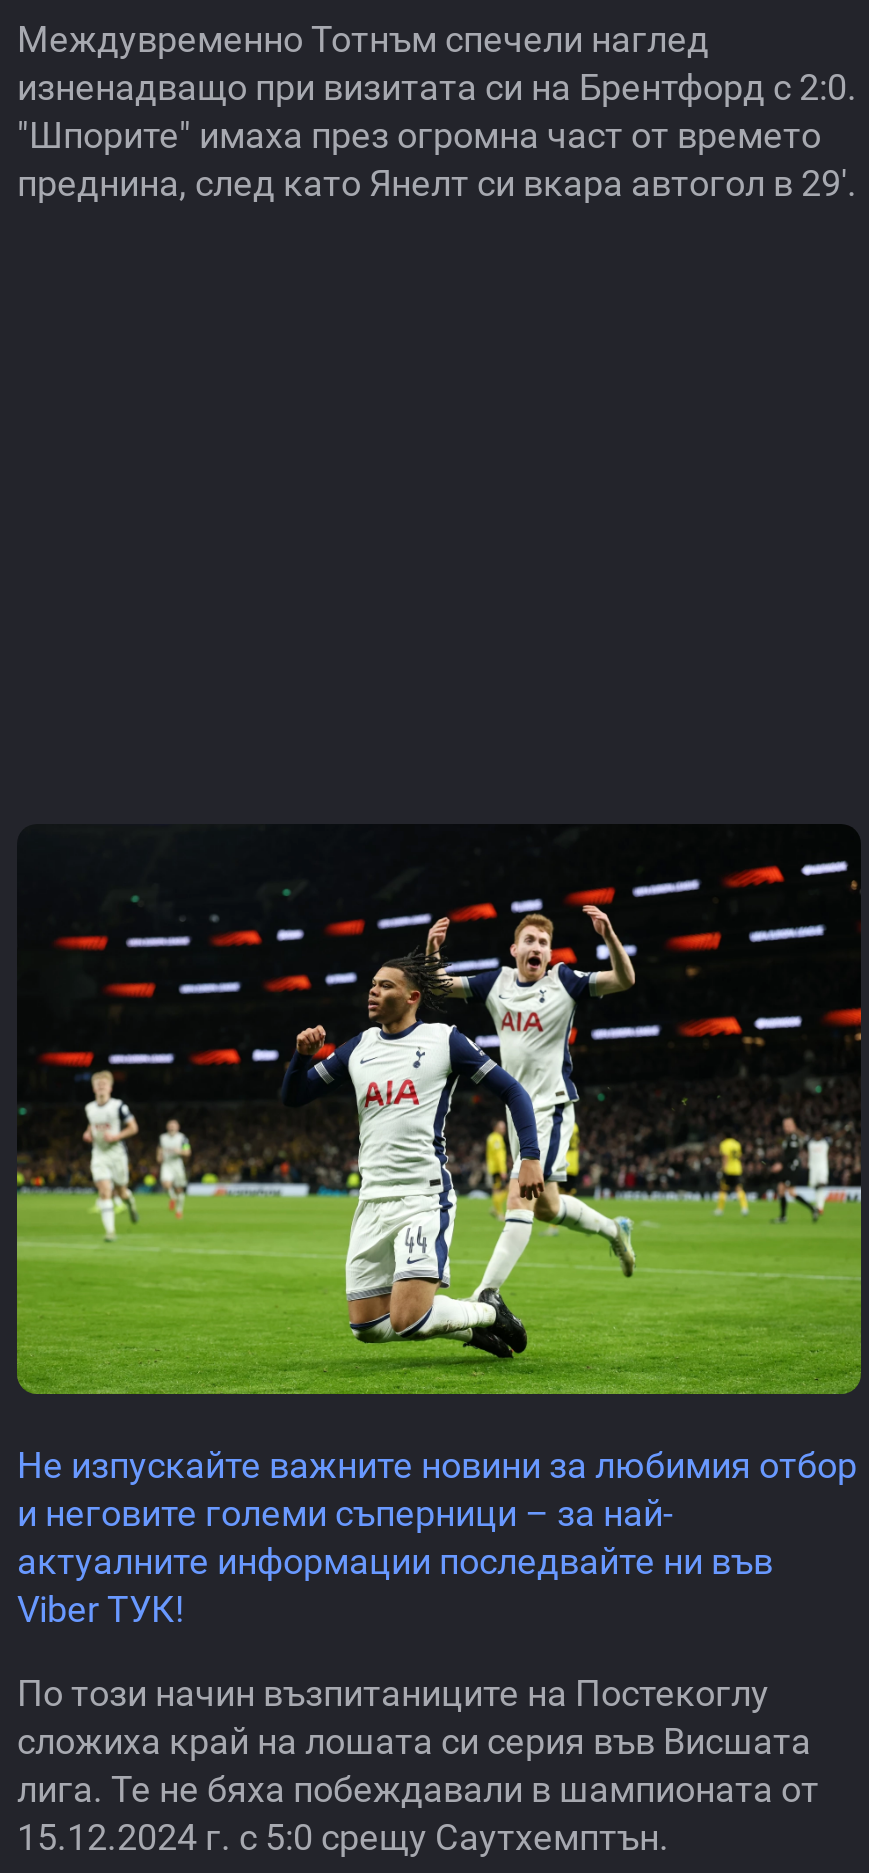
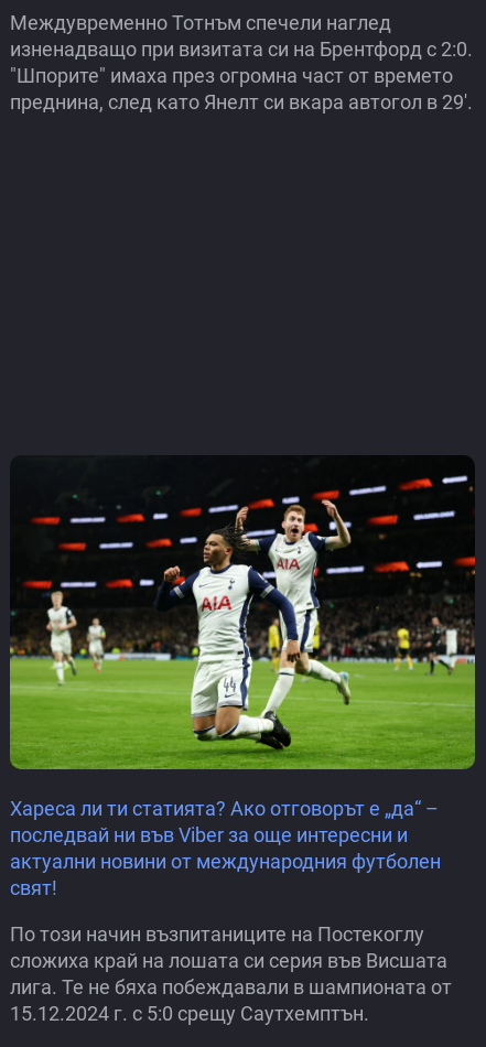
[17,1444,857,1630] Не изпускайте важните новини за любимия отбор | и неговите големи съперници – за най- | актуалните информации последвайте ни във | Viber ТУК! -> [10,797,441,900] Хареса ли ти статията? Ако отговорът е „да“ – | последвай ни във Viber за още интересни и | актуални новини от международния футболен | свят!

